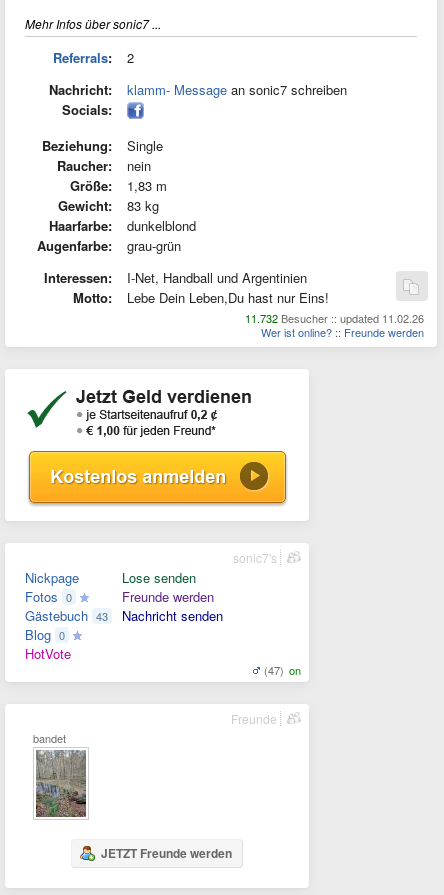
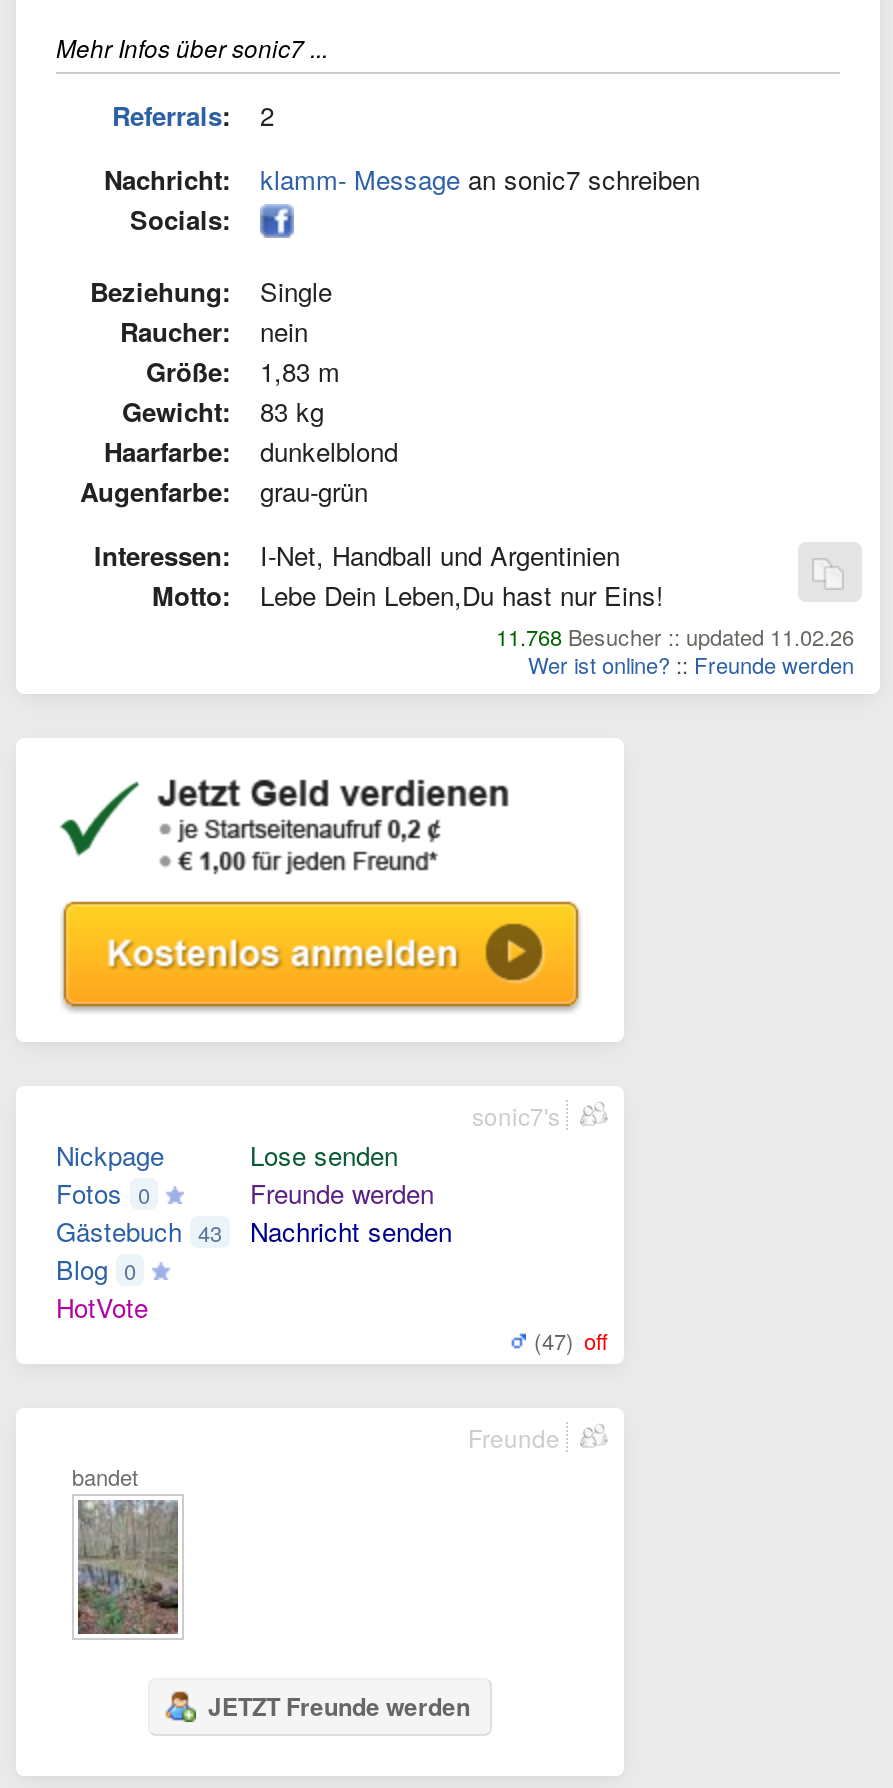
[245,310,424,326] 11.732 Besucher :: updated 11.02.26 -> [496,620,854,652] 11.768 Besucher :: updated 11.02.26
[264,662,301,678] (47) on -> [534,1324,608,1356] (47) off

